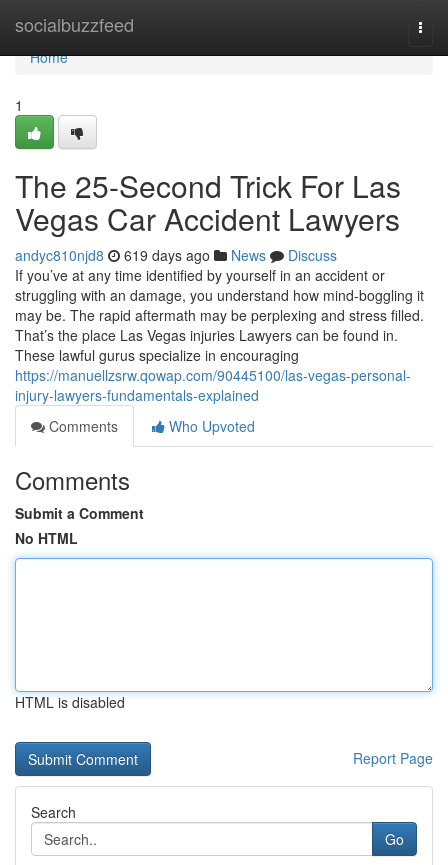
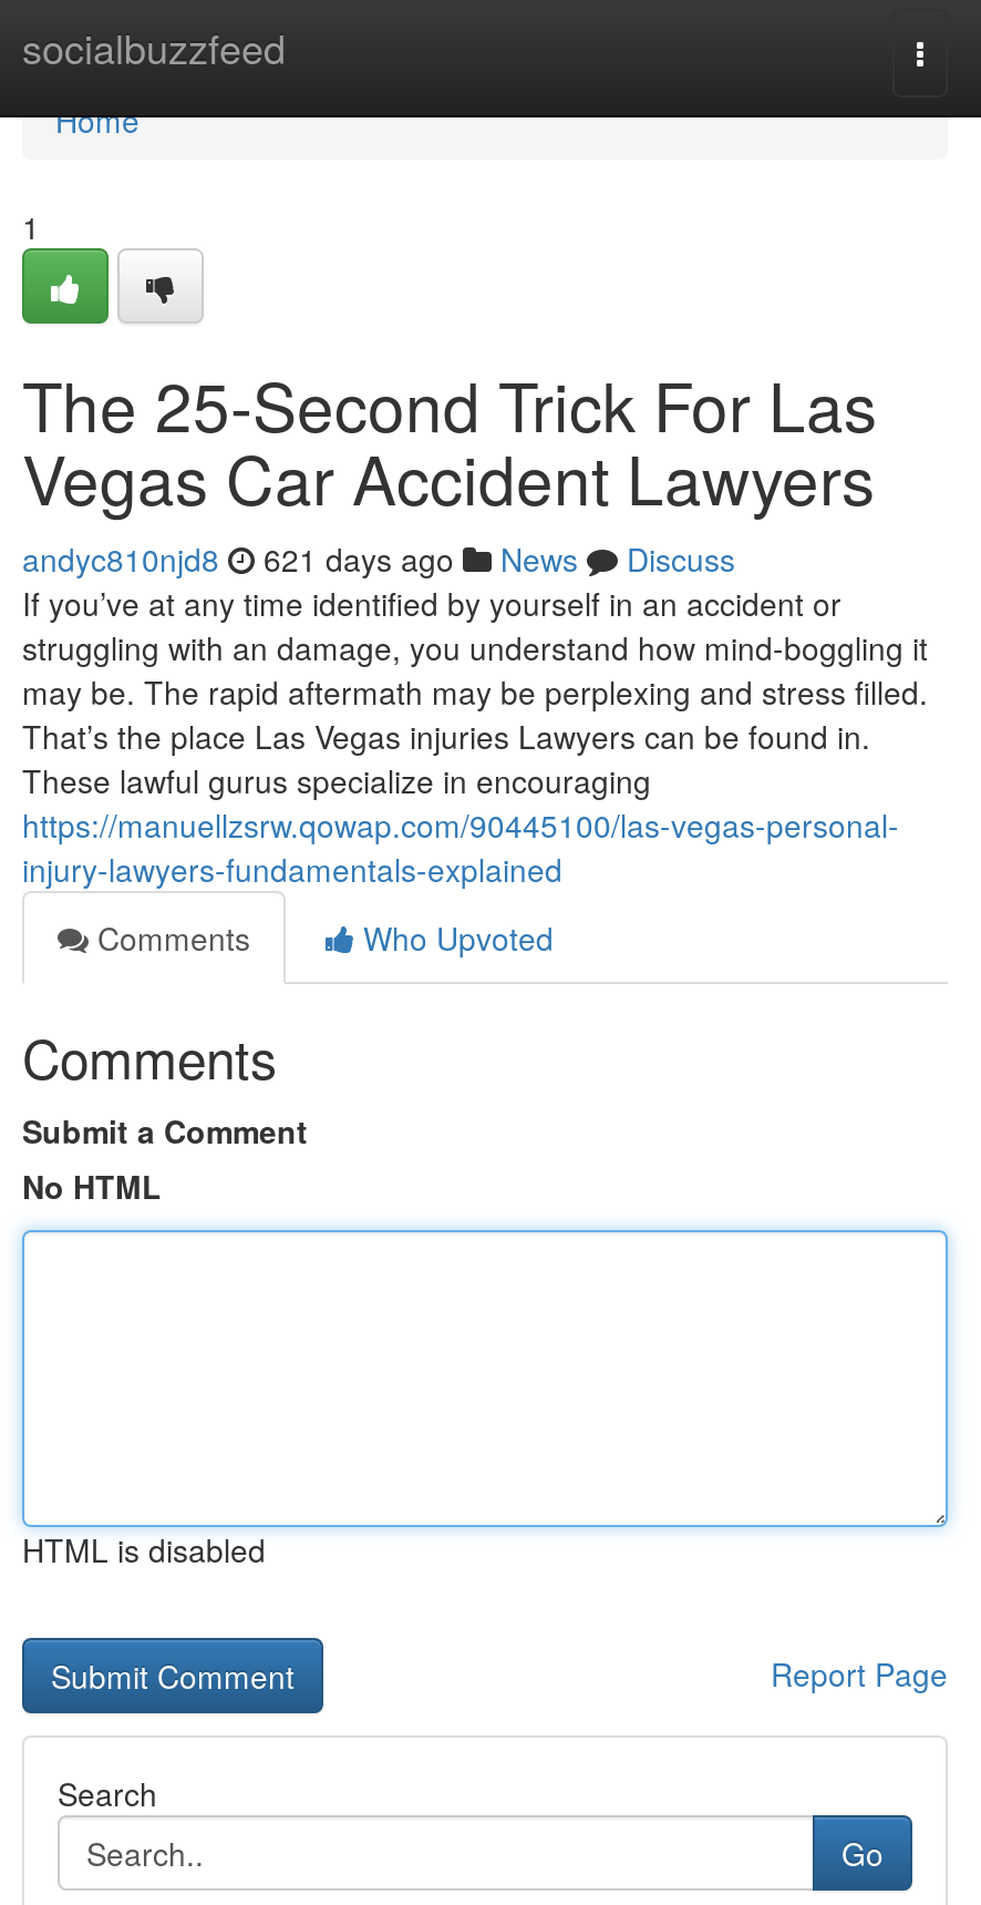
[15,245,337,265] andyc810njd8 619 days ago News Discuss -> [22,536,735,581] andyc810njd8 621 days ago News Discuss

